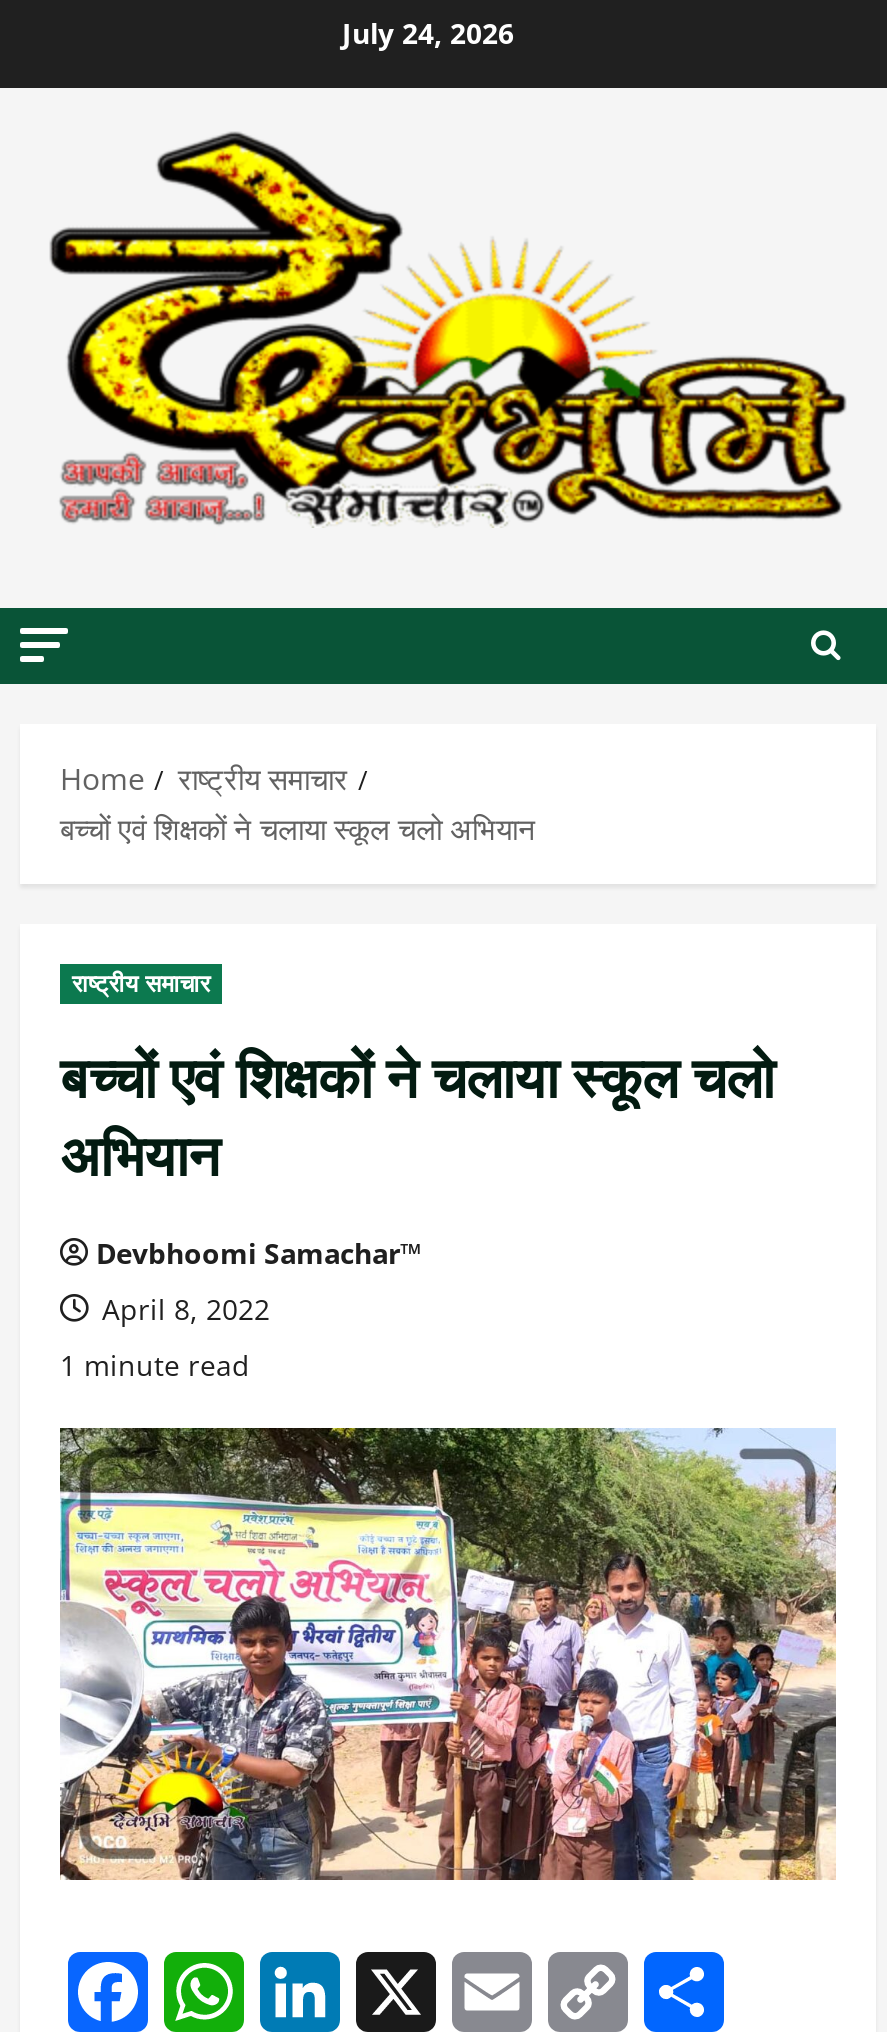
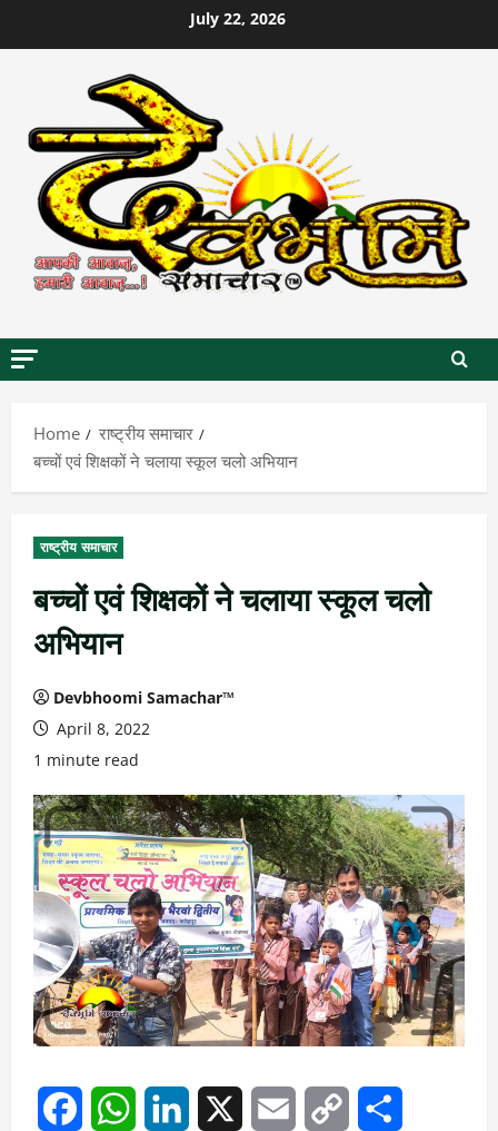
[342,14,514,52] July 24, 2026 -> [190,8,286,29] July 22, 2026

